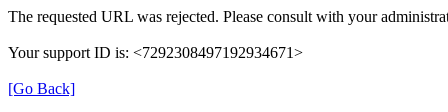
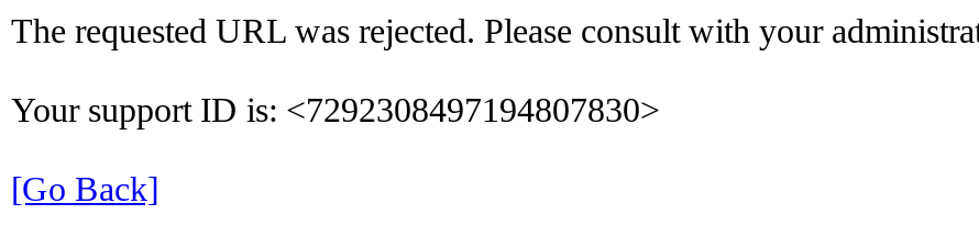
[8,44,303,61] Your support ID is: <7292308497192934671> -> [11,91,660,128] Your support ID is: <7292308497194807830>

